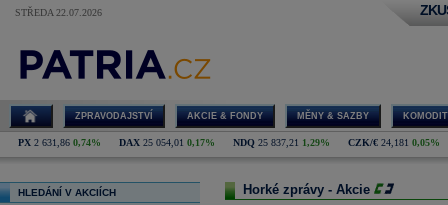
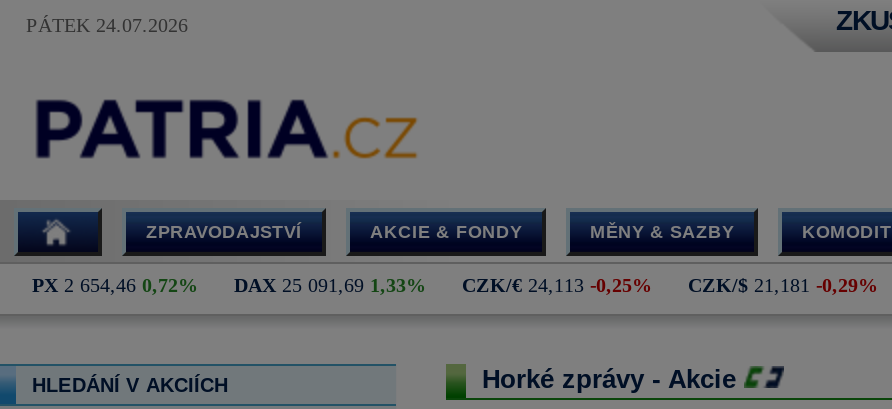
[15,7,102,18] STŘEDA 22.07.2026 -> [26,14,188,36] PÁTEK 24.07.2026
[18,137,440,148] PX 2 631,86 0,74% | DAX 25 054,01 0,17% | NDQ 25 837,21 1,29% | CZK/€ 24,181 0,05% -> [32,274,878,296] PX 2 654,46 0,72% | DAX 25 091,69 1,33% | CZK/€ 24,113 -0,25% | CZK/$ 21,181 -0,29%

